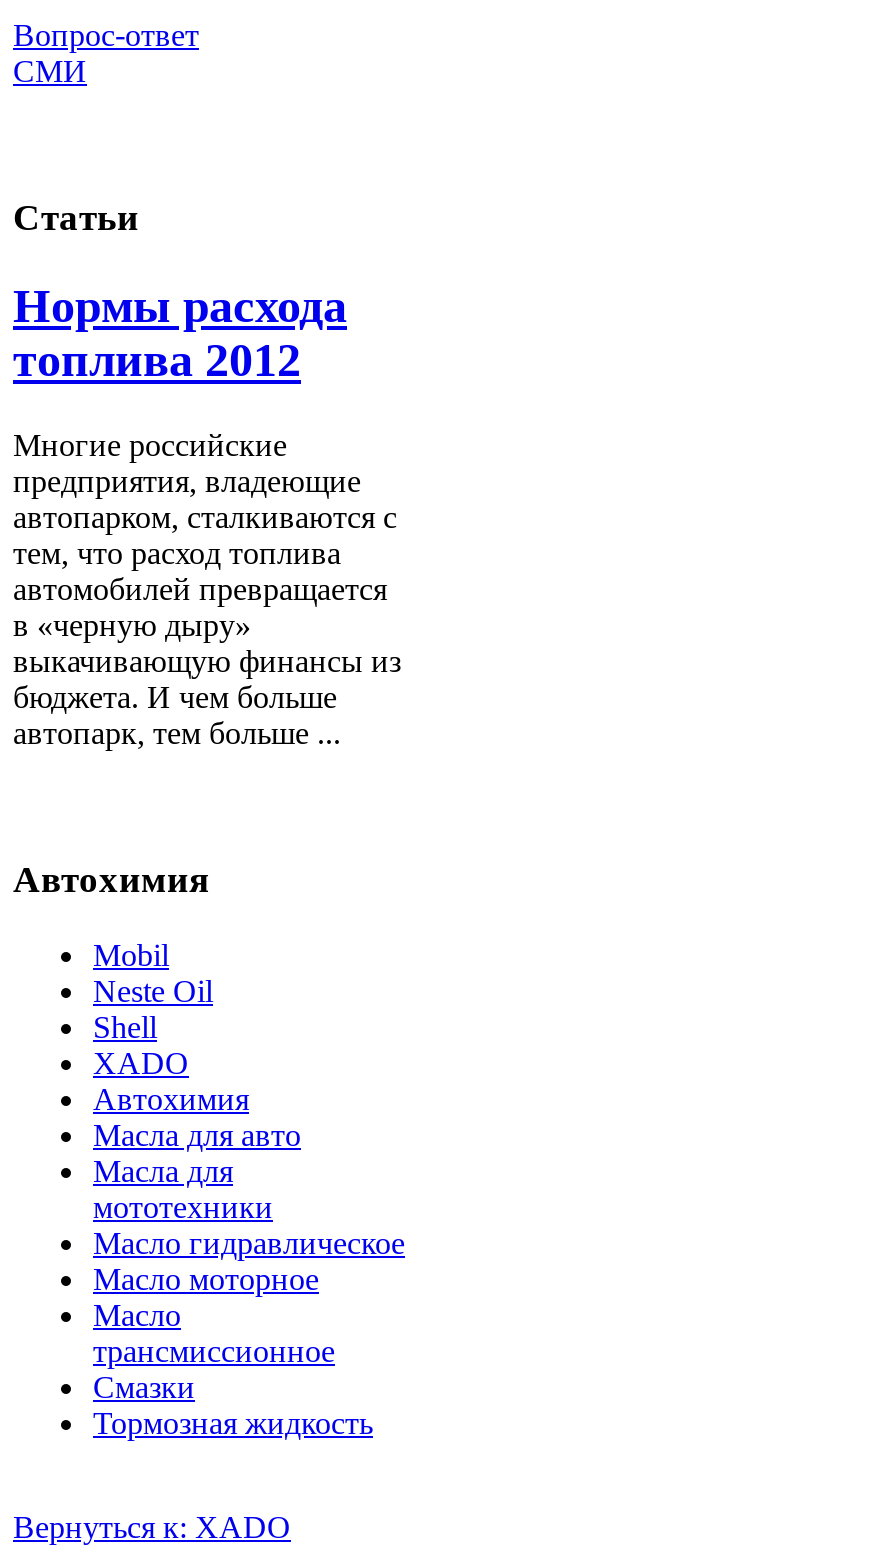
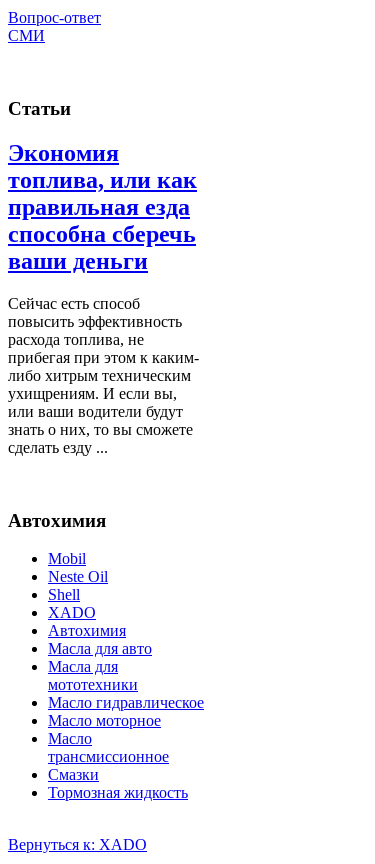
[13,280,347,386] Нормы расхода | топлива 2012 -> [8,140,197,274] Экономия | топлива, или как | правильная езда | способна сберечь | ваши деньги
[13,428,401,750] Многие российские | предприятия, владеющие | автопарком, сталкиваются с | тем, что расход топлива | автомобилей превращается | в «черную дыру» | выкачивающую финансы из | бюджета. И чем больше | автопарк, тем больше ... -> [8,295,199,456] Сейчас есть способ | повысить эффективность | расхода топлива, не | прибегая при этом к каким- | либо хитрым техническим | ухищрениям. И если вы, | или ваши водители будут | знать о них, то вы сможете | сделать езду ...

